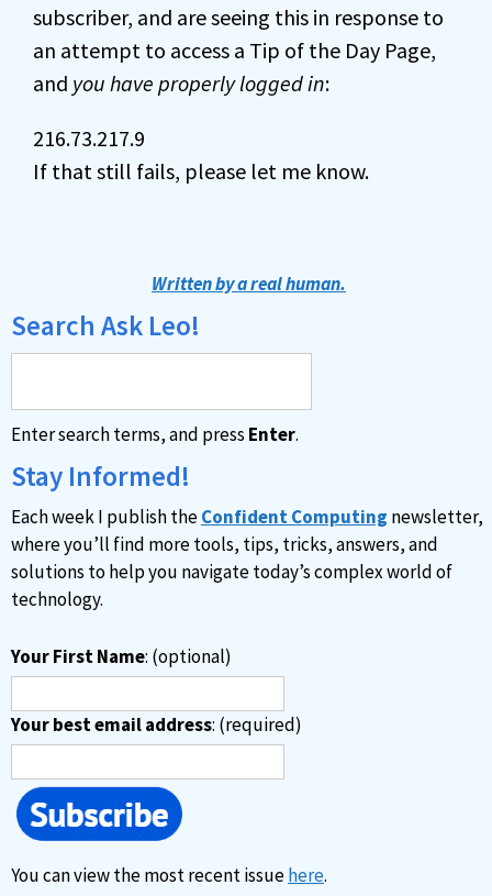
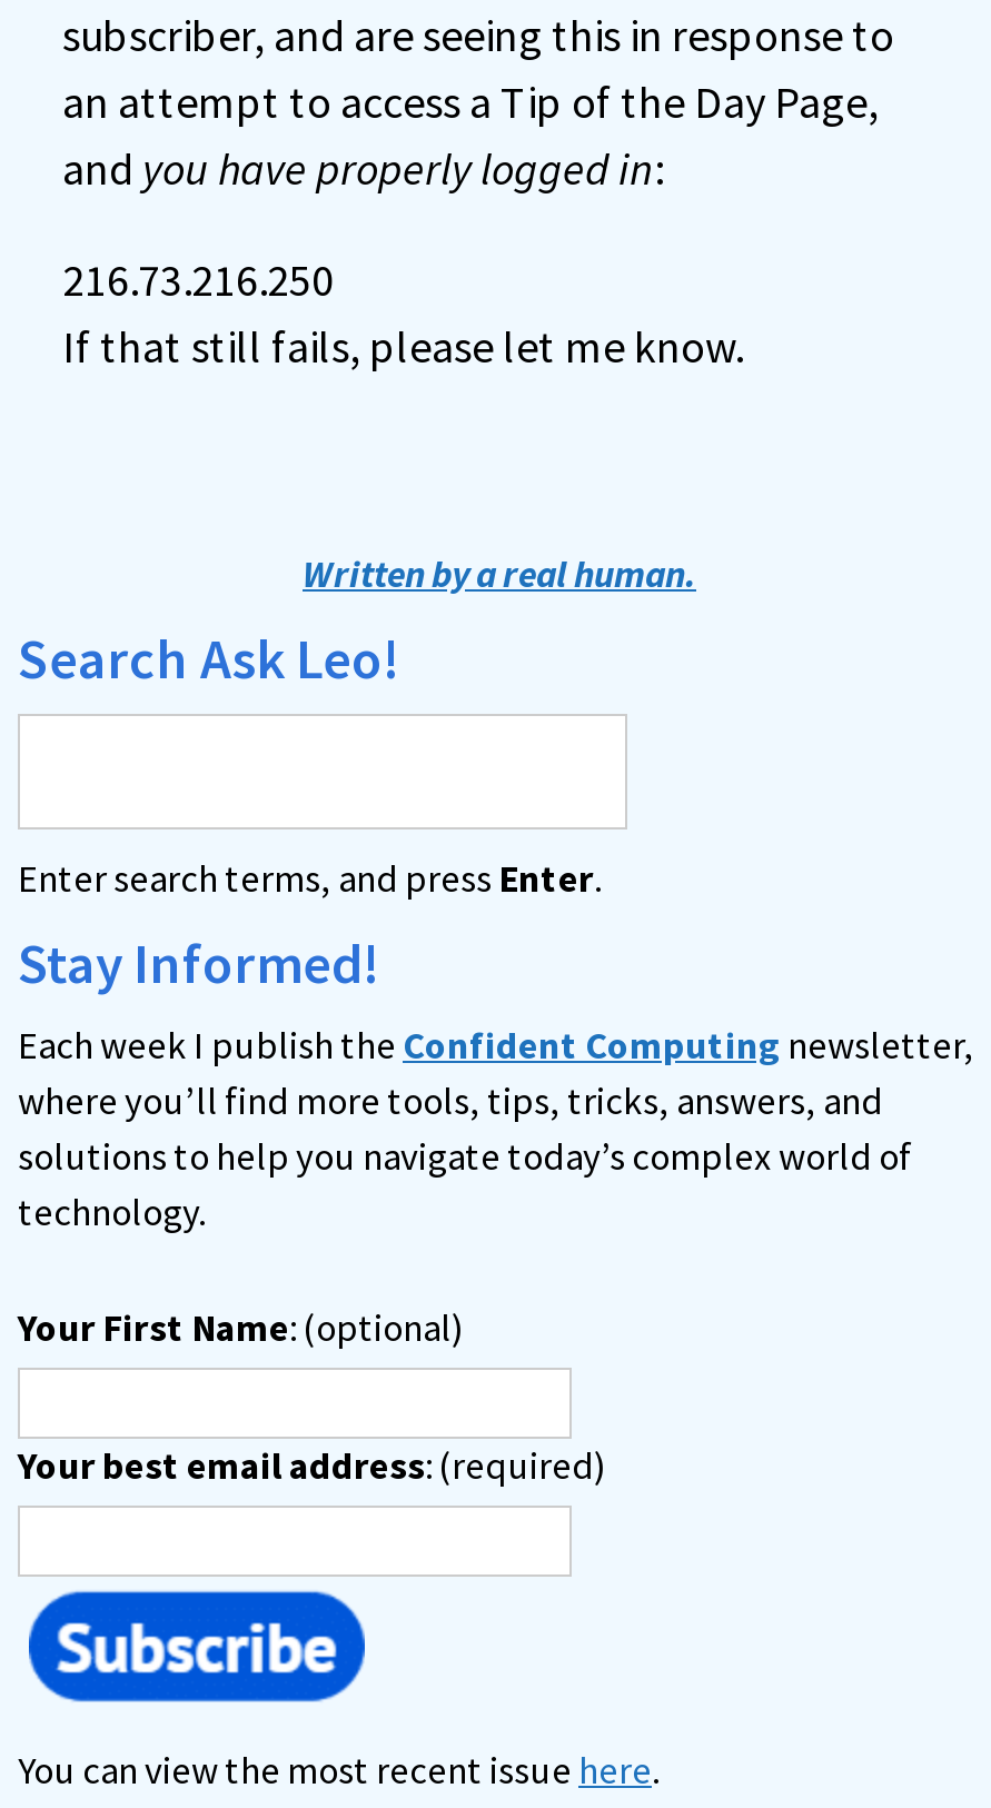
[33,124,145,152] 216.73.217.9 -> [62,251,334,307] 216.73.216.250

